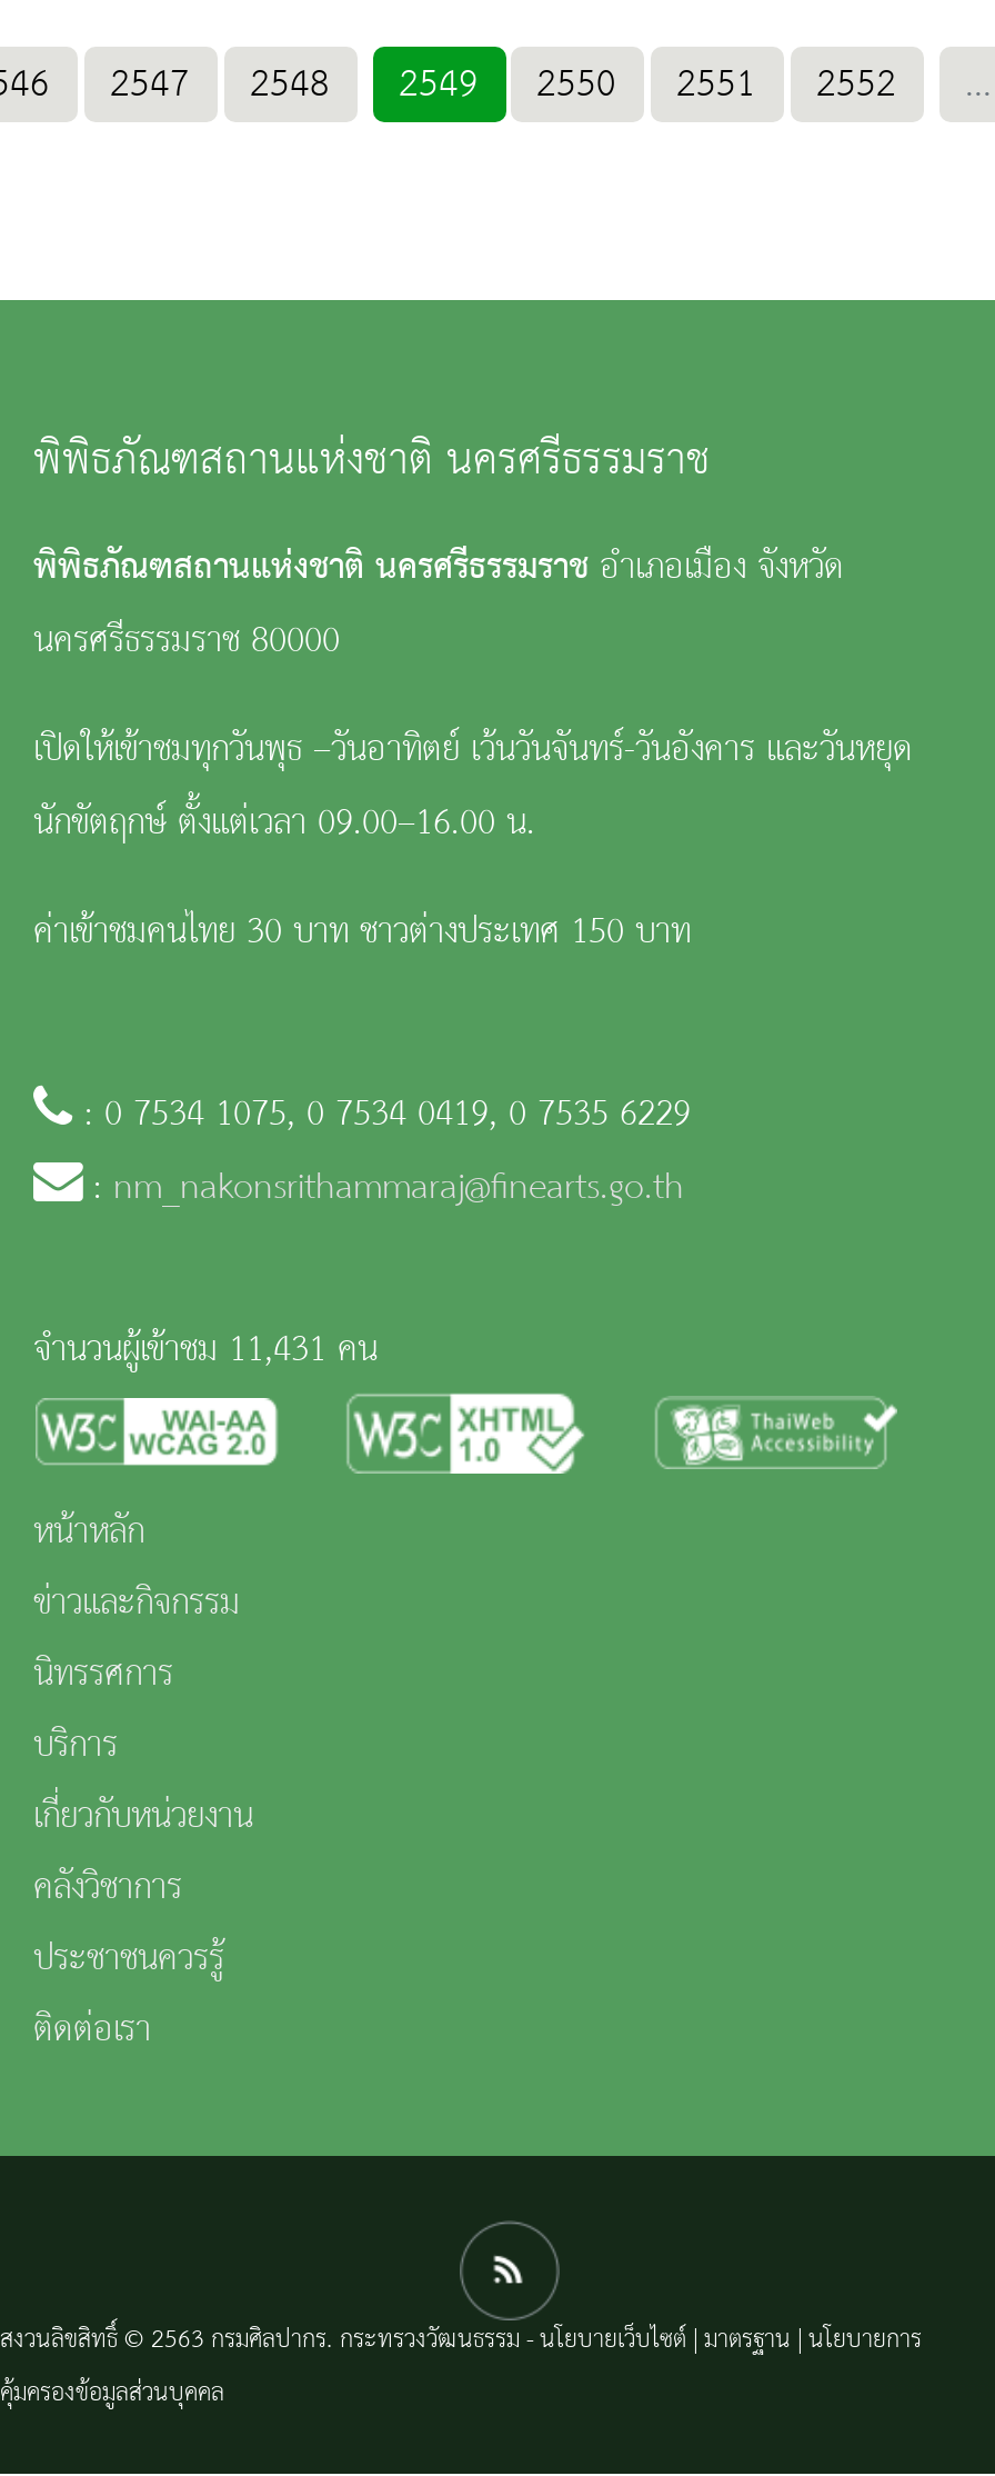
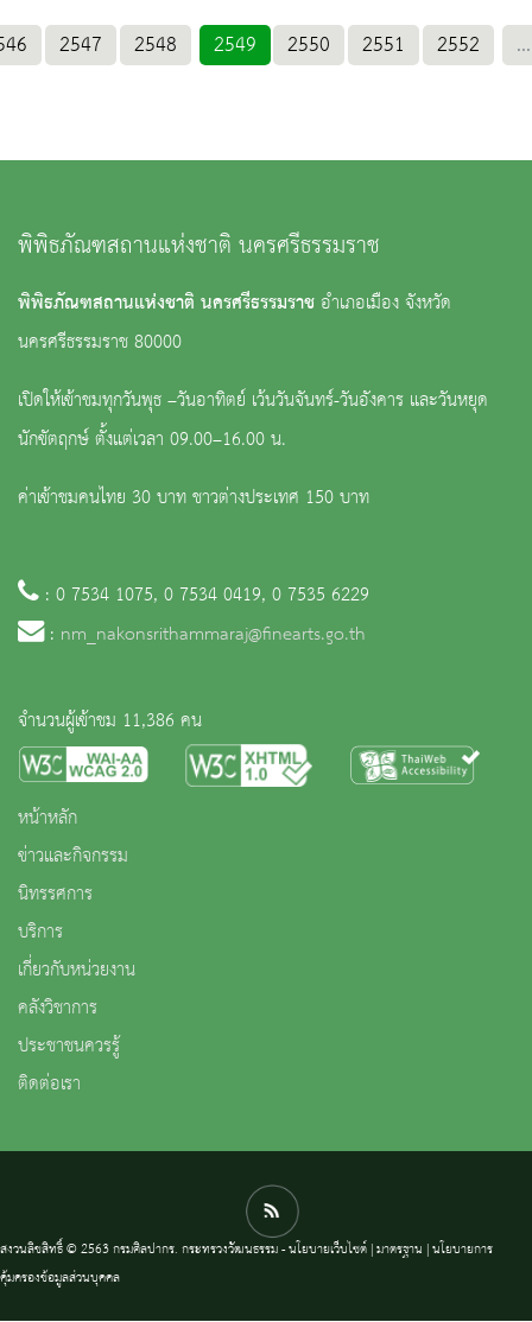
[33,1319,378,1385] จำนวนผู้เข้าชม 11,431 คน -> [18,704,202,740] จำนวนผู้เข้าชม 11,386 คน

